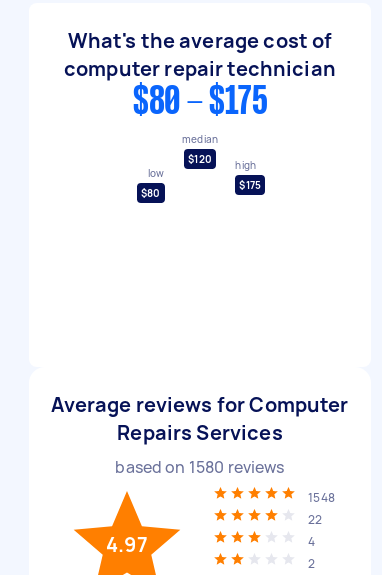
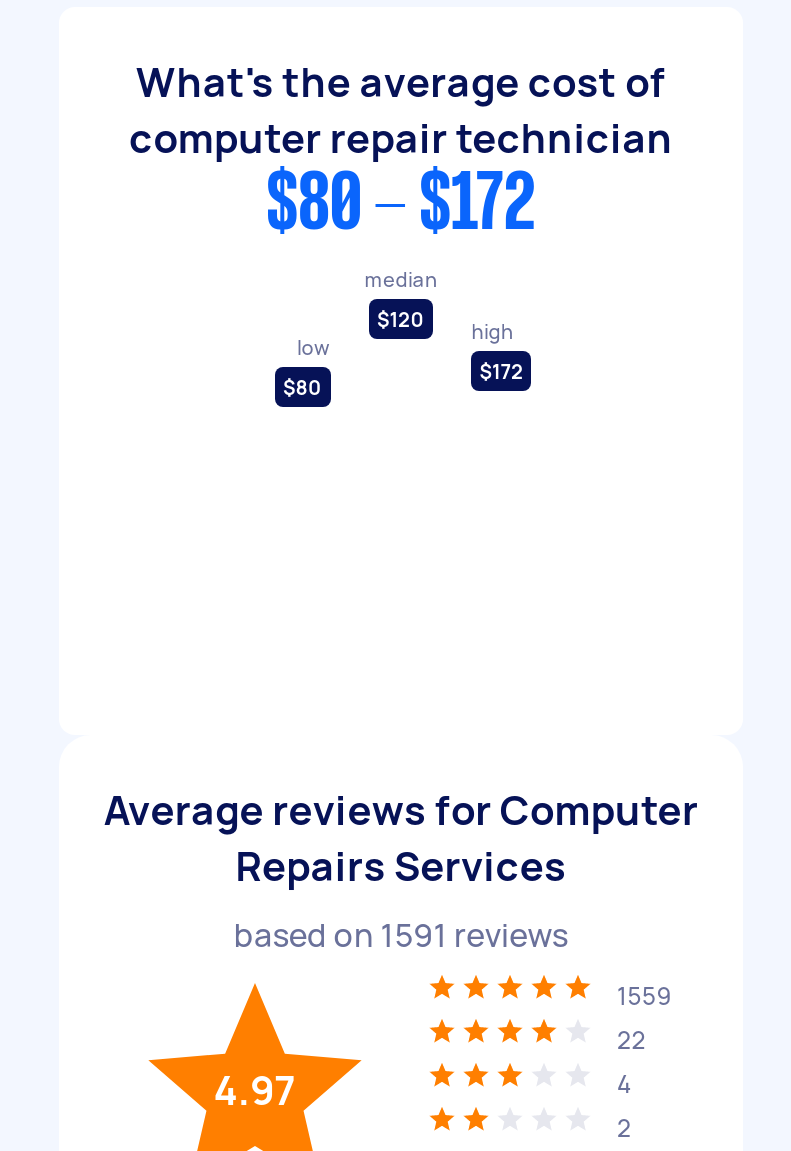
[133,85,267,121] $80 - $175 -> [267,171,535,243] $80 - $172
[239,178,261,192] $175 -> [480,358,524,386] $172
[115,456,285,478] based on 1580 reviews -> [234,913,568,957] based on 1591 reviews
[308,489,335,506] 1548 -> [617,979,671,1013] 1559

